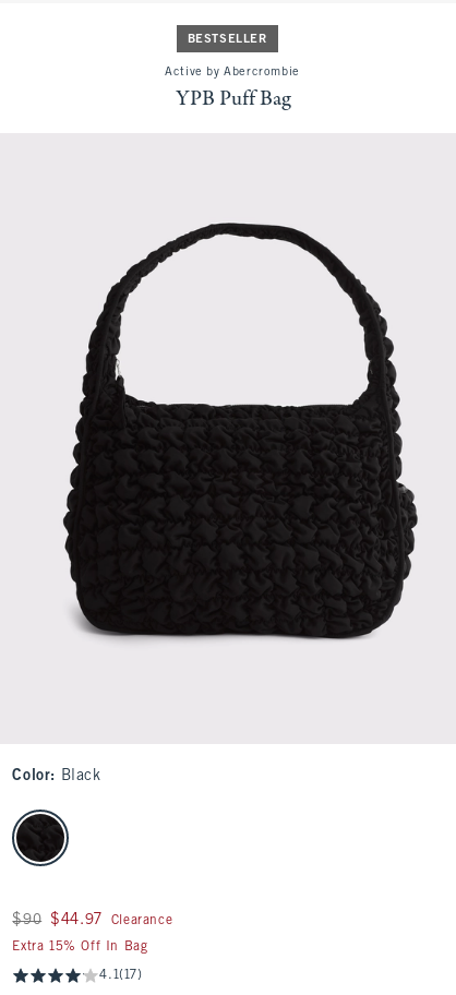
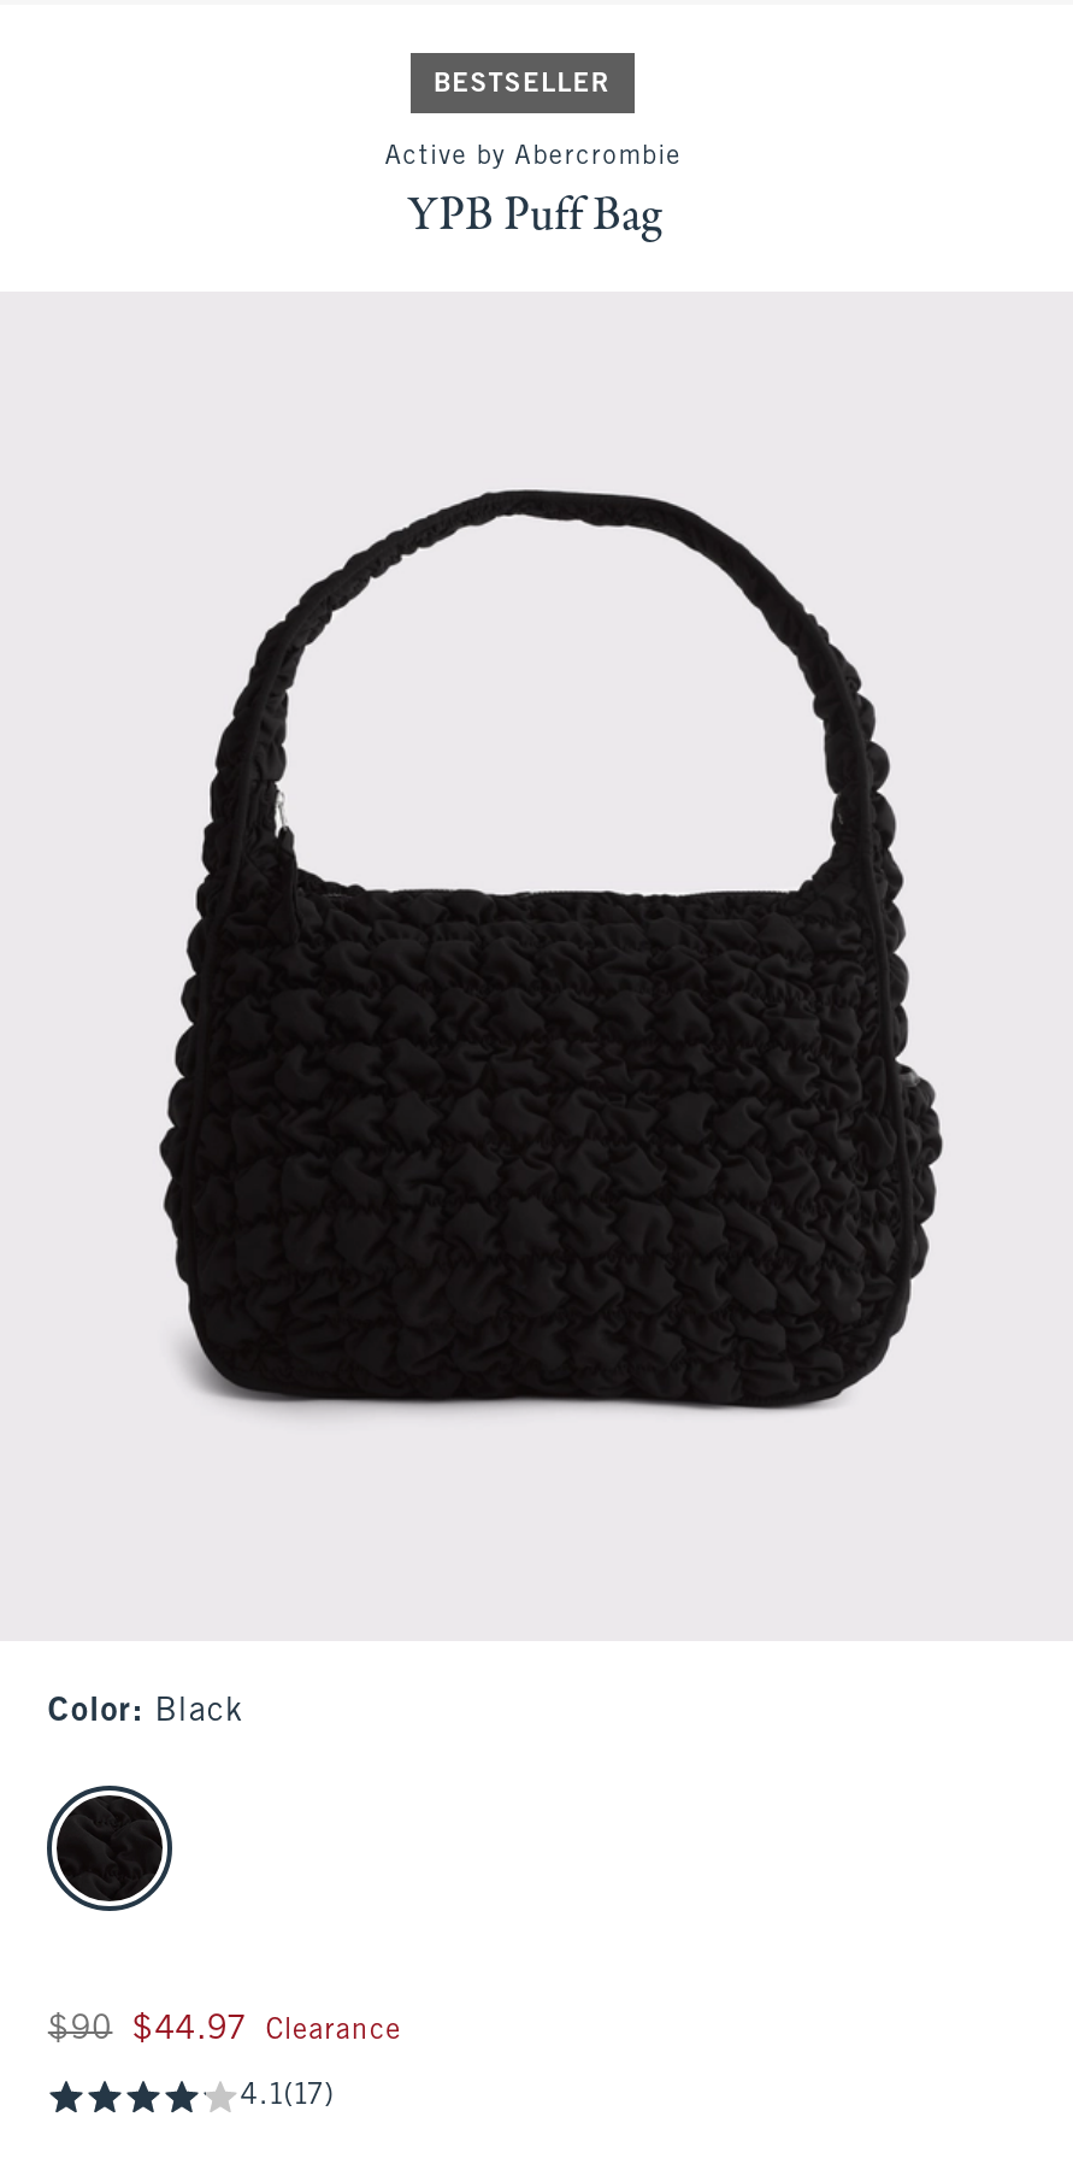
[12,940,148,954] Extra 15% Off In Bag -> none

